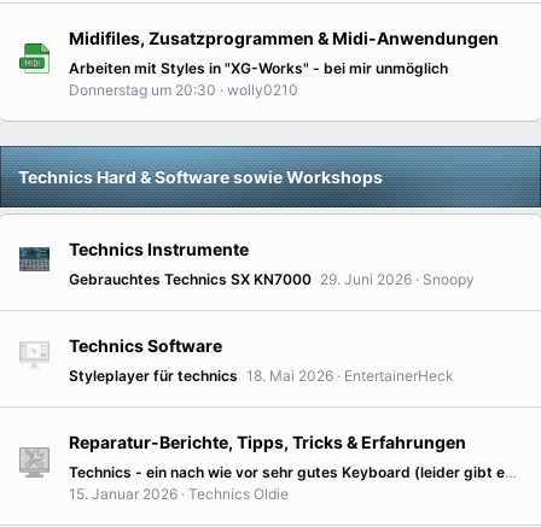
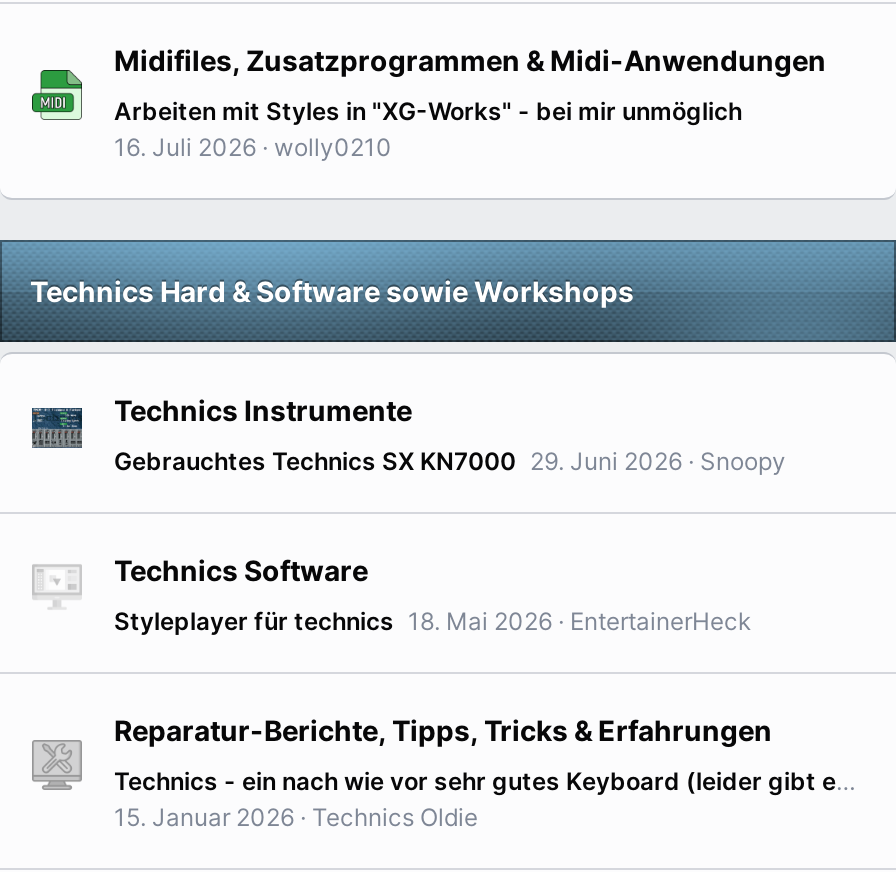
[69,80,298,99] Donnerstag um 20:30 wolly0210 -> [114,131,392,161] 16. Juli 2026 wolly0210

